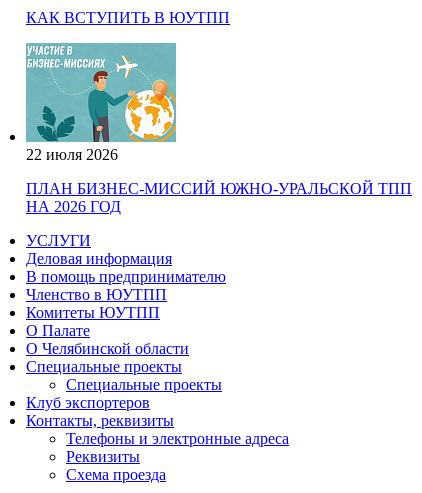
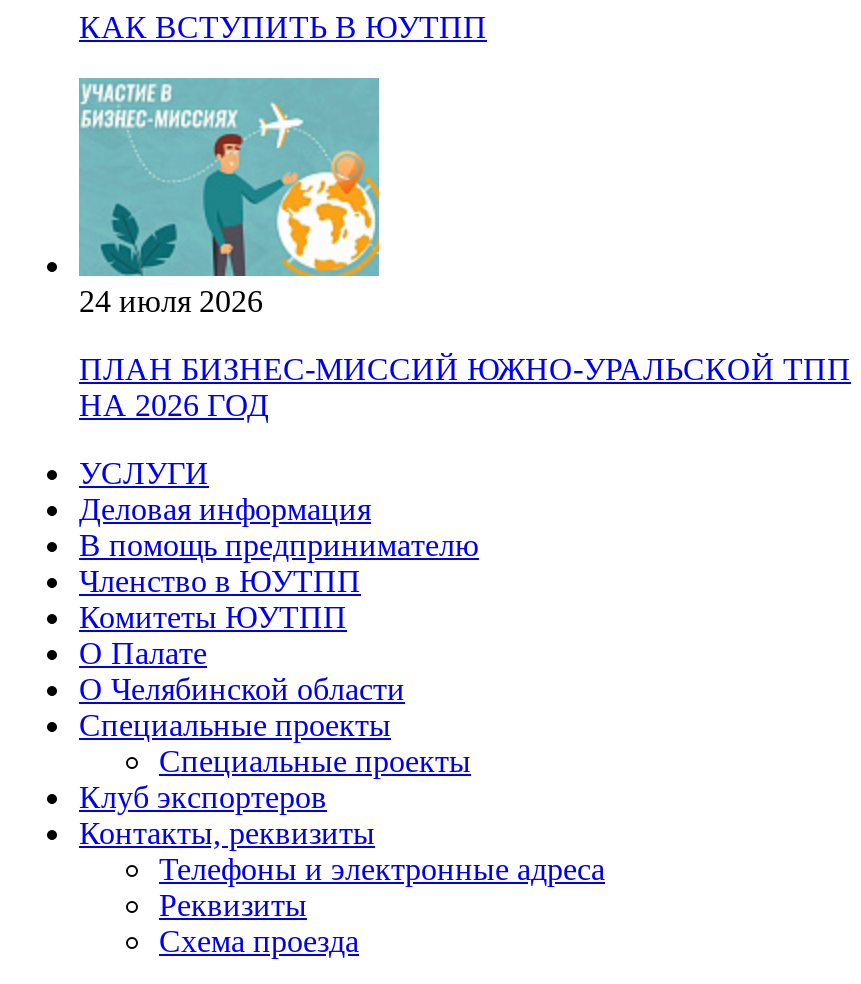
[26,146,118,163] 22 июля 2026 -> [79,284,263,318] 24 июля 2026

